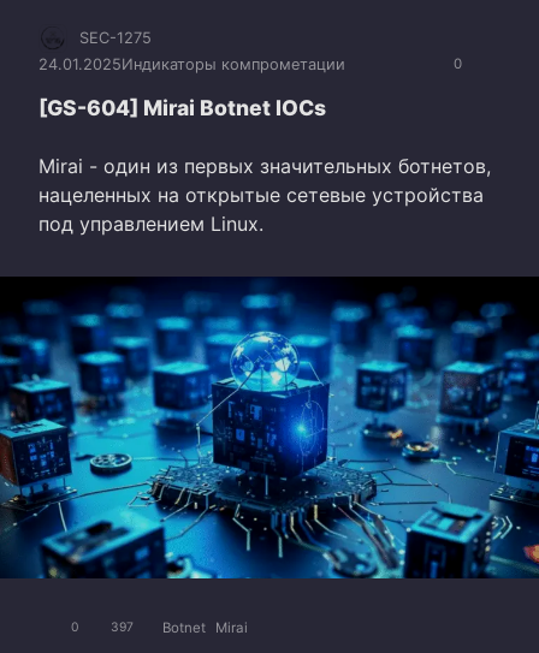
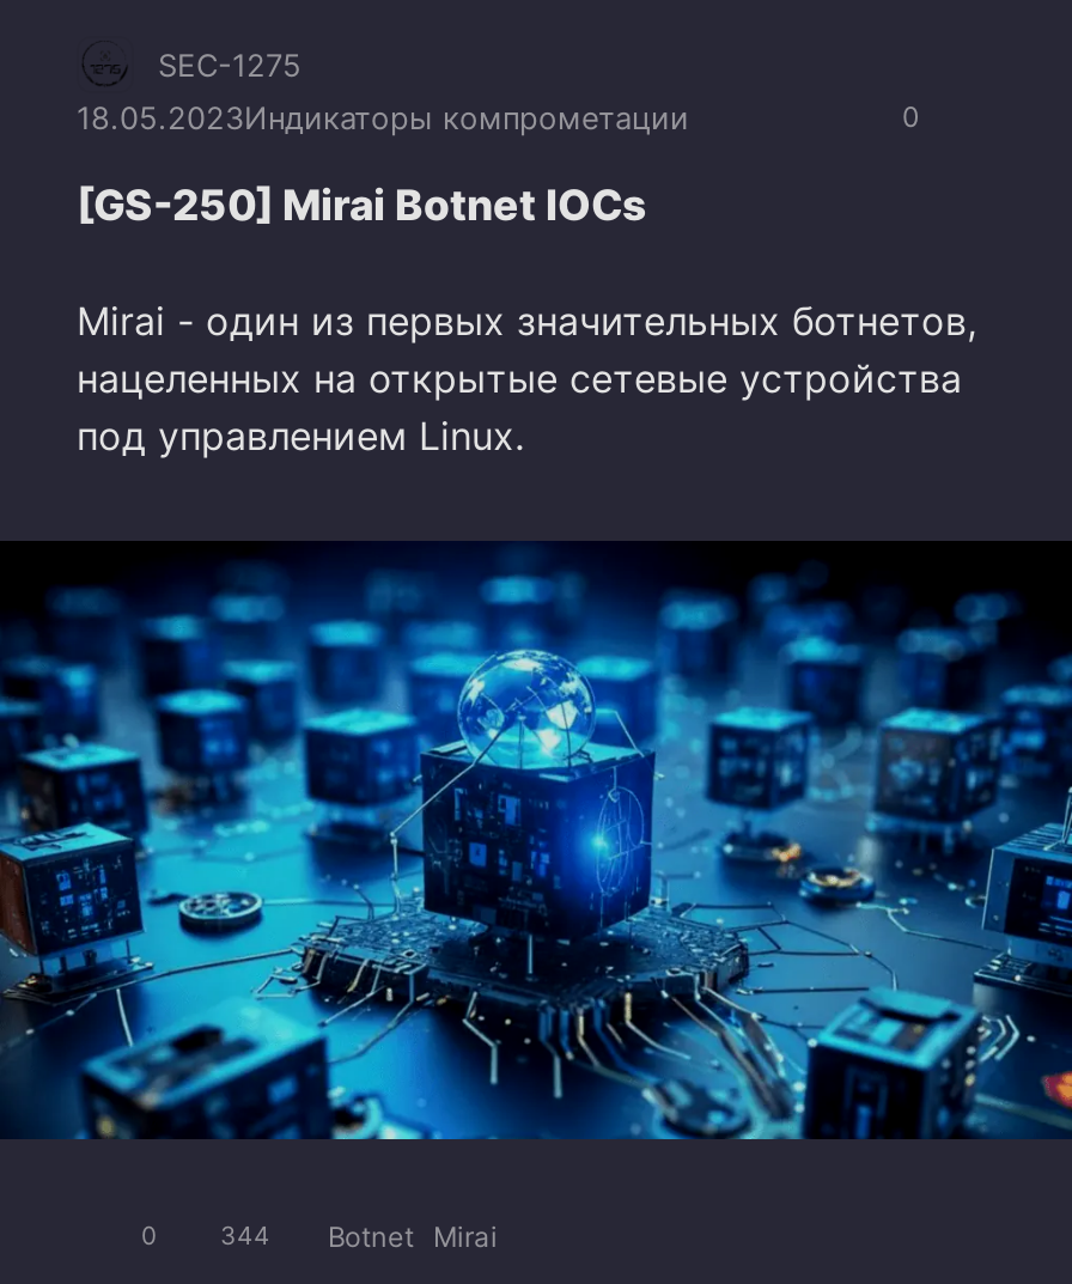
[38,55,345,73] 24.01.2025Индикаторы компрометации -> [77,99,689,135] 18.05.2023Индикаторы компрометации
[38,95,326,120] [GS-604] Mirai Botnet IOCs -> [77,179,646,229] [GS-250] Mirai Botnet IOCs
[111,619,248,636] 397 Botnet Mirai -> [220,1220,498,1254] 344 Botnet Mirai

